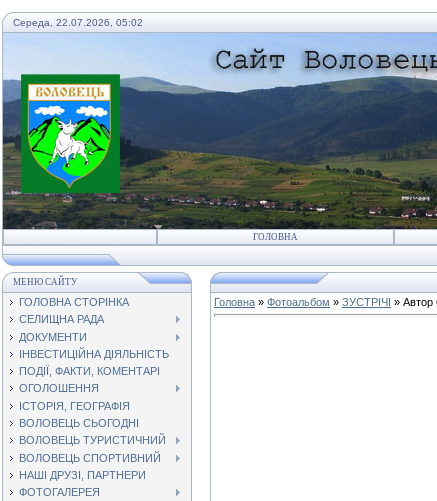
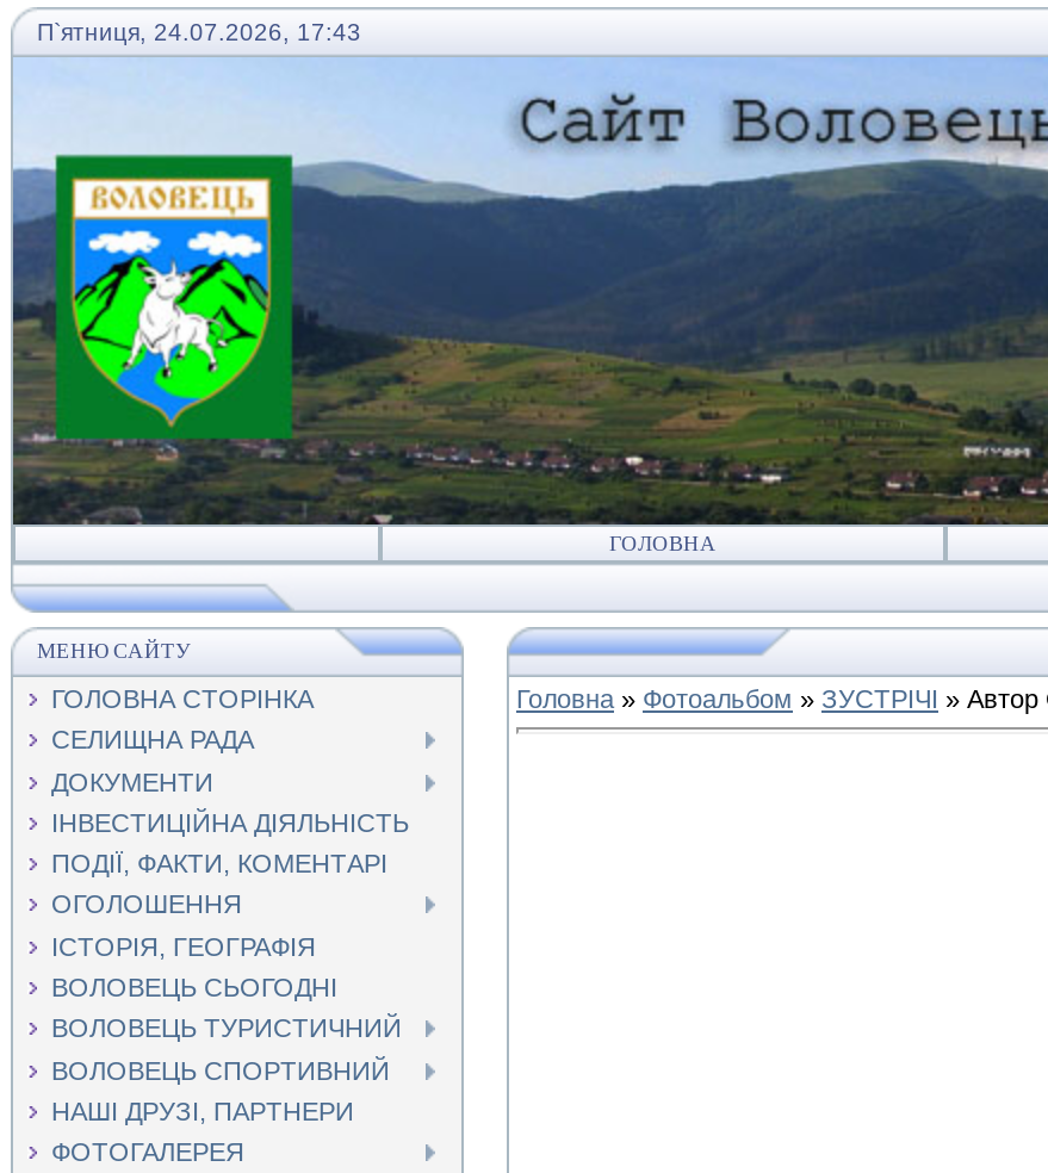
[13,17,143,28] Середа, 22.07.2026, 05:02 -> [37,19,361,45] П`ятниця, 24.07.2026, 17:43

